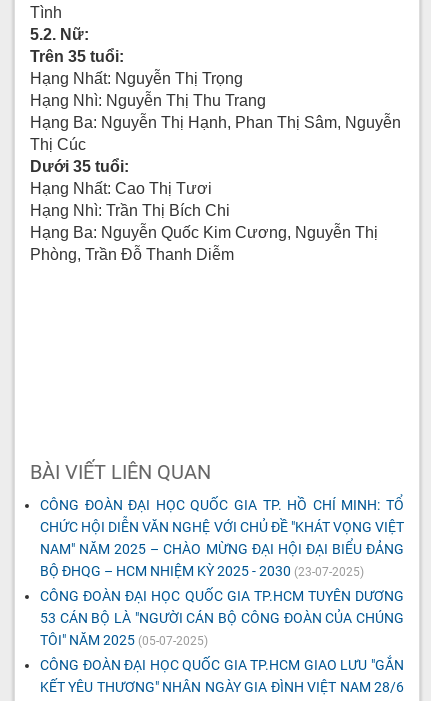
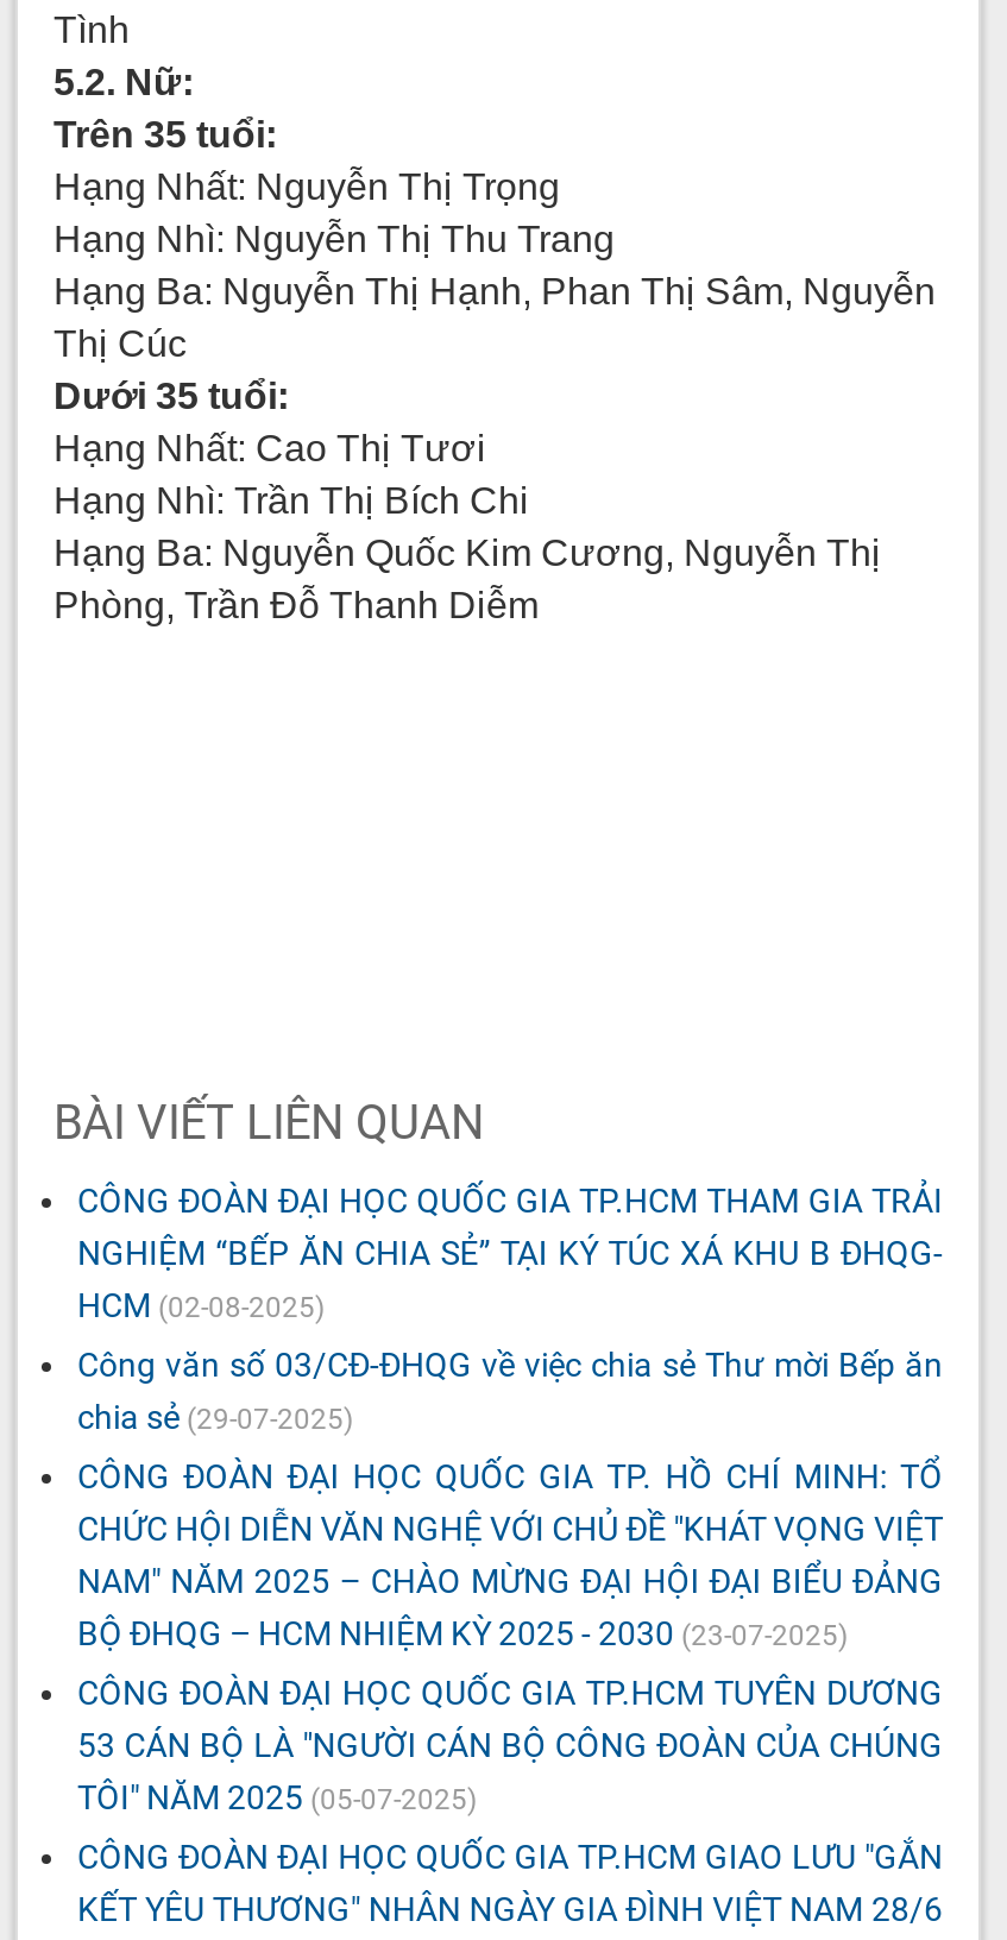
none -> [77,1182,943,1436] CÔNG ĐOÀN ĐẠI HỌC QUỐC GIA TP.HCM THAM GIA TRẢI | NGHIỆM “BẾP ĂN CHIA SẺ” TẠI KÝ TÚC XÁ KHU B ĐHQG- | HCM (02-08-2025) | Công văn số 03/CĐ-ĐHQG về việc chia sẻ Thư mời Bếp ăn | chia sẻ (29-07-2025)

